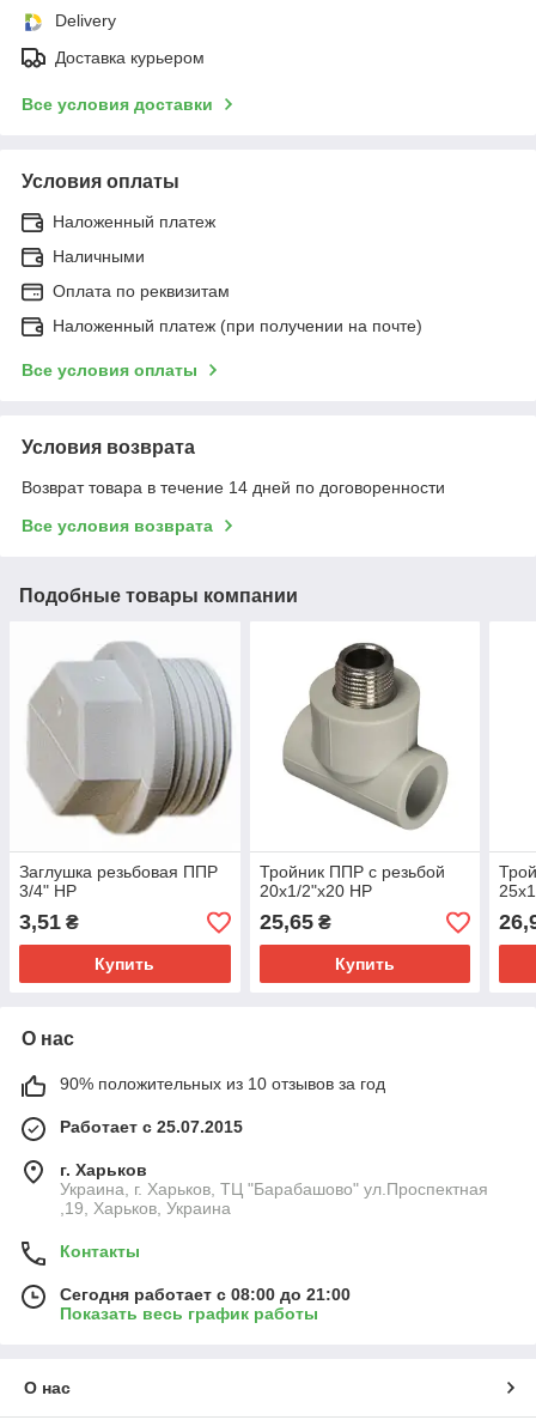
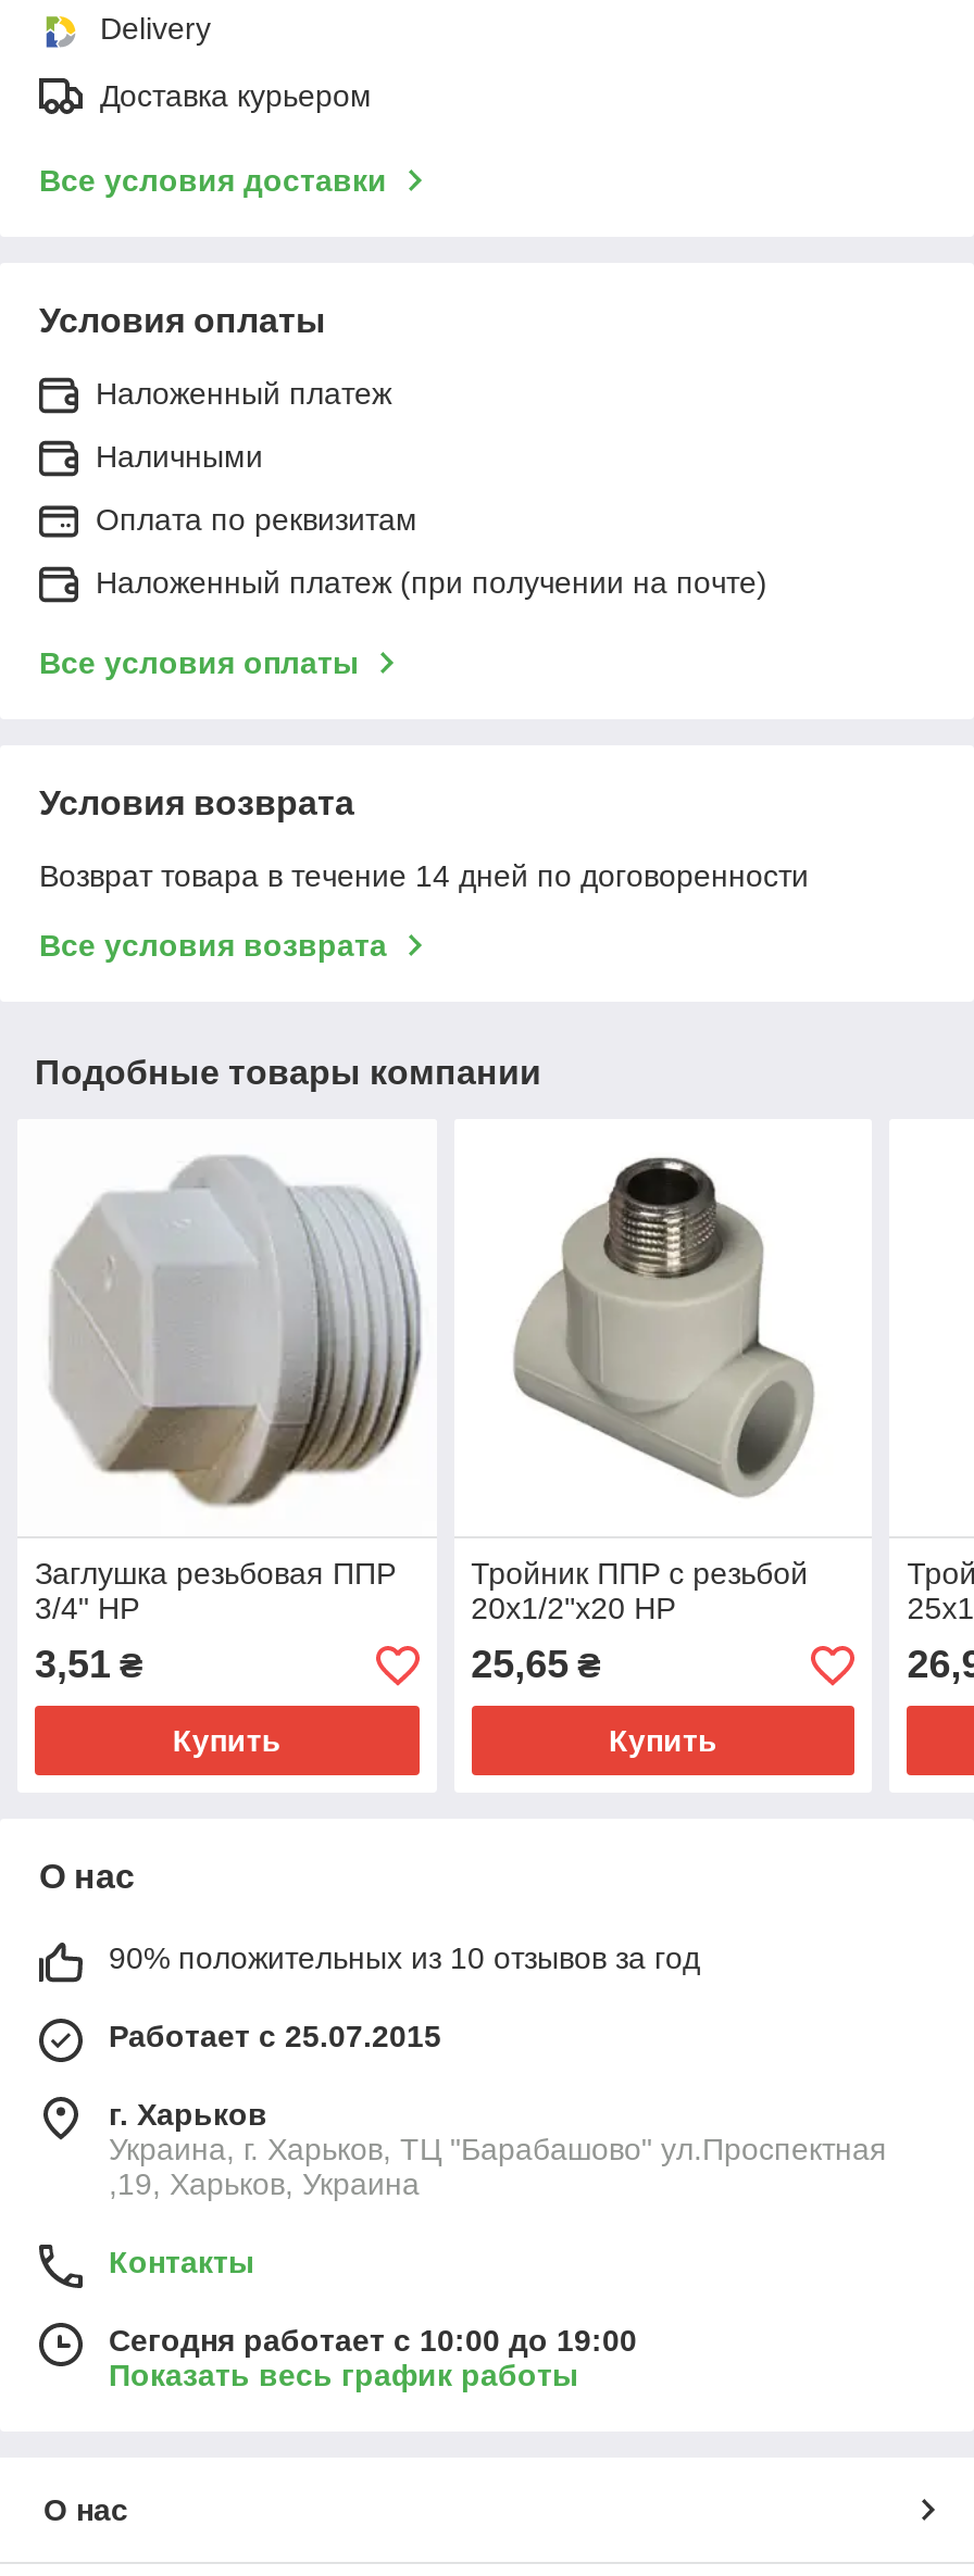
[60,1285,351,1304] Сегодня работает с 08:00 до 21:00 -> [109,2324,637,2358] Сегодня работает с 10:00 до 19:00

